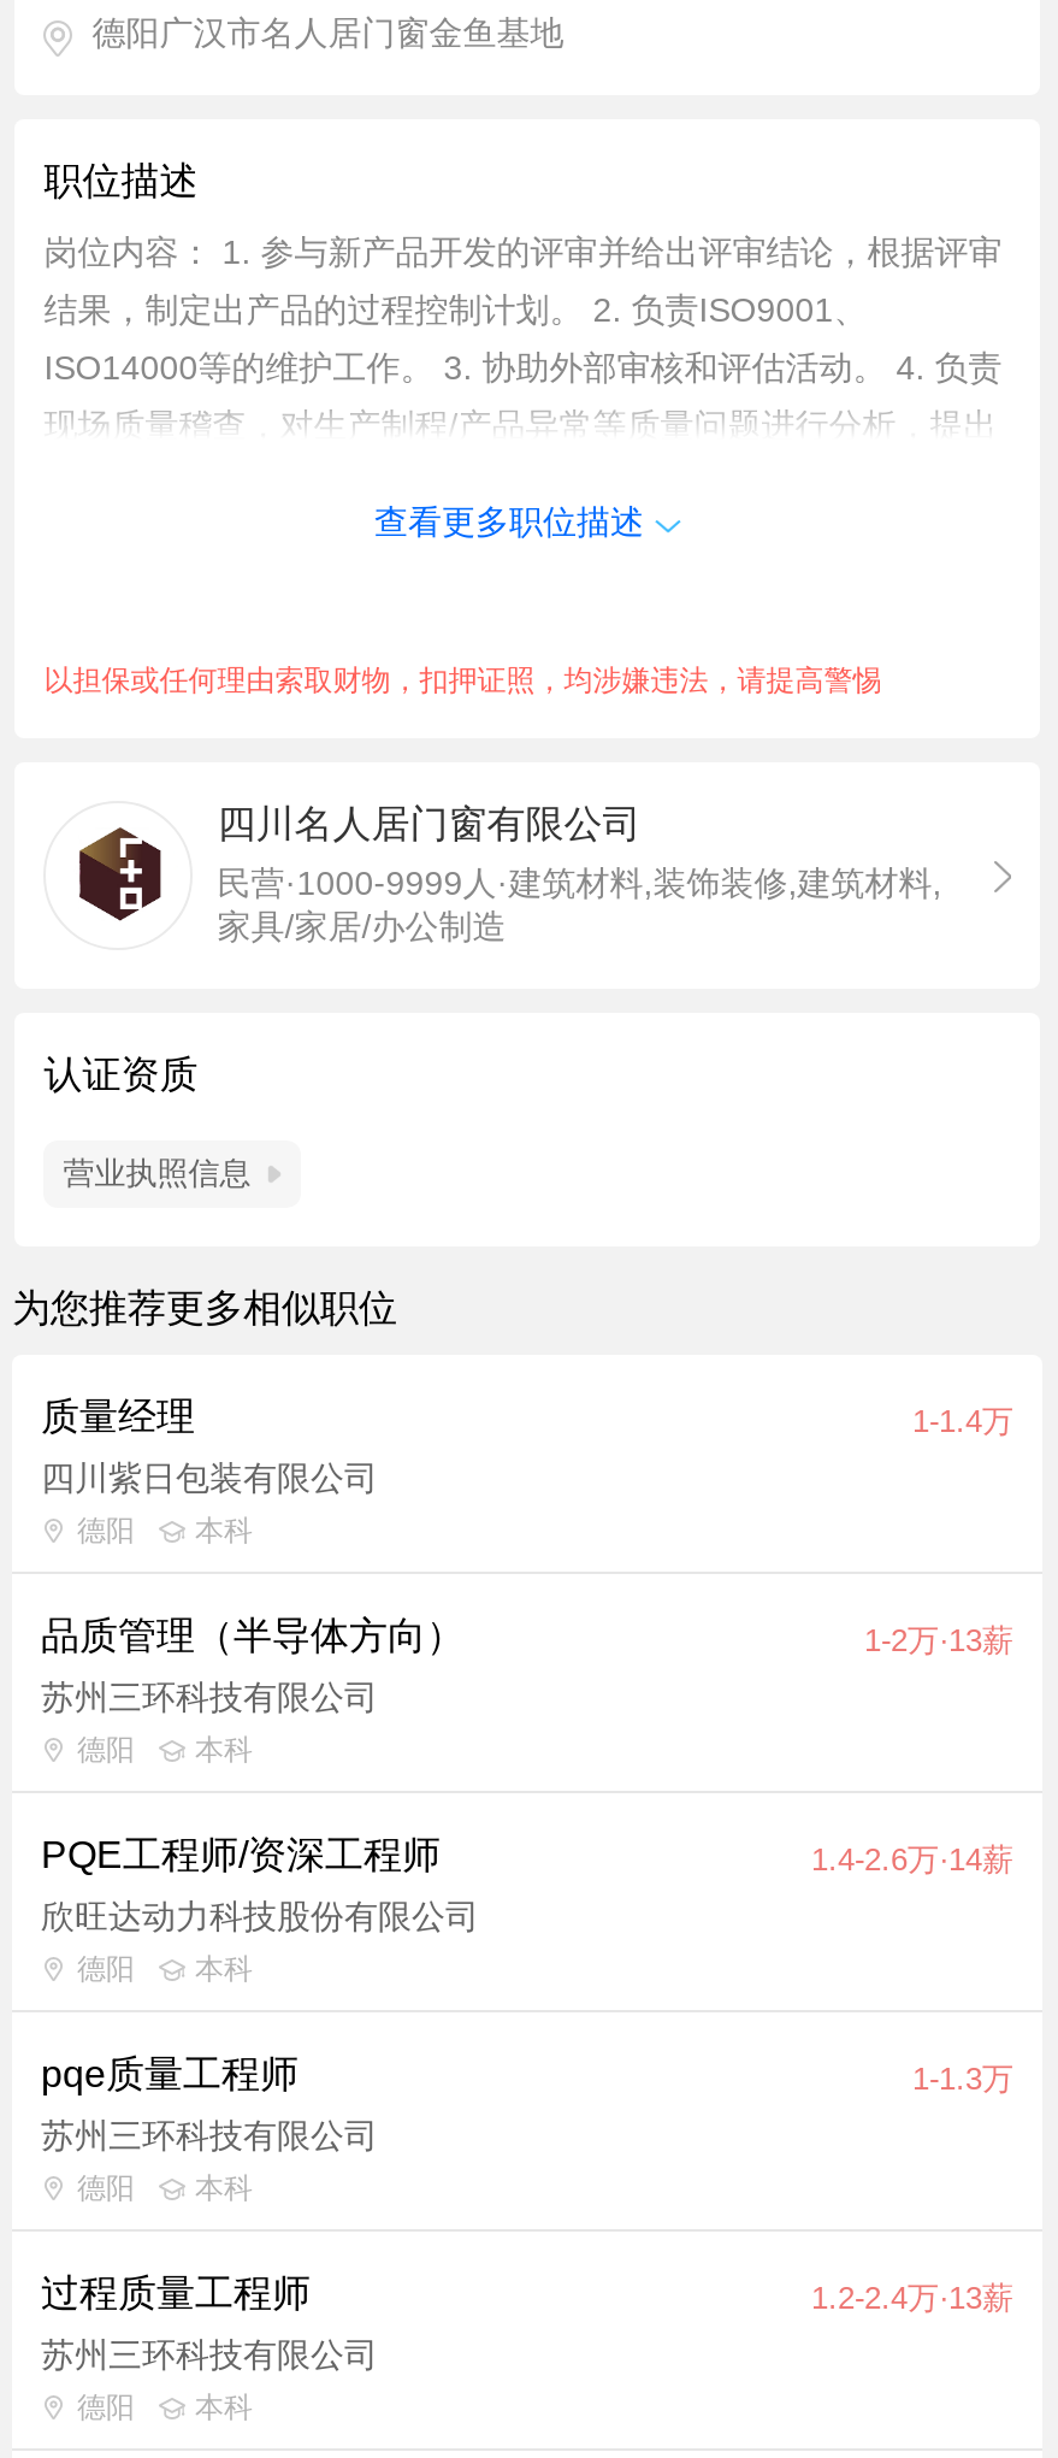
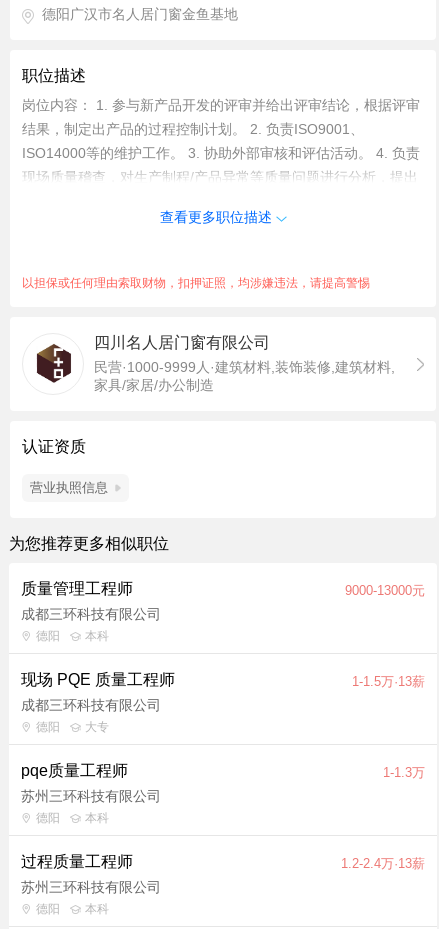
[41,1396,1013,1439] 质量经理 | 1-1.4万 -> [21,580,425,598] 质量管理工程师 | 9000-13000元
[41,1458,378,1497] 四川紫日包装有限公司 -> [21,606,161,622] 成都三环科技有限公司
[41,1615,1013,1658] 品质管理（半导体方向） | 1-2万·13薪 -> [21,671,425,689] 现场 PQE 质量工程师 | 1-1.5万·13薪
[41,1678,378,1716] 苏州三环科技有限公司 -> [21,697,161,713] 成都三环科技有限公司
[41,1733,1013,1986] 本科 | PQE工程师/资深工程师 | 1.4-2.6万·14薪 | 欣旺达动力科技股份有限公司 | 德阳 | 本科 -> [85,720,109,734] 大专

